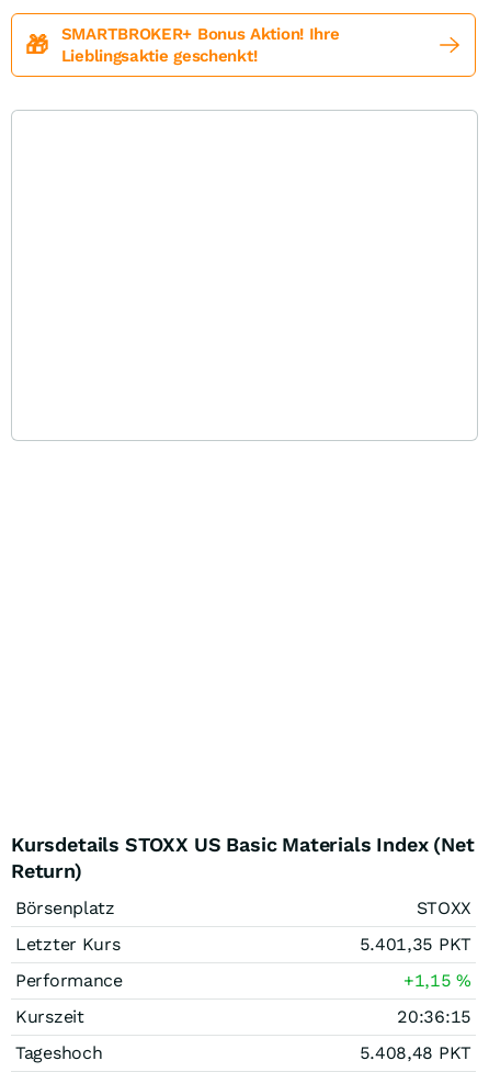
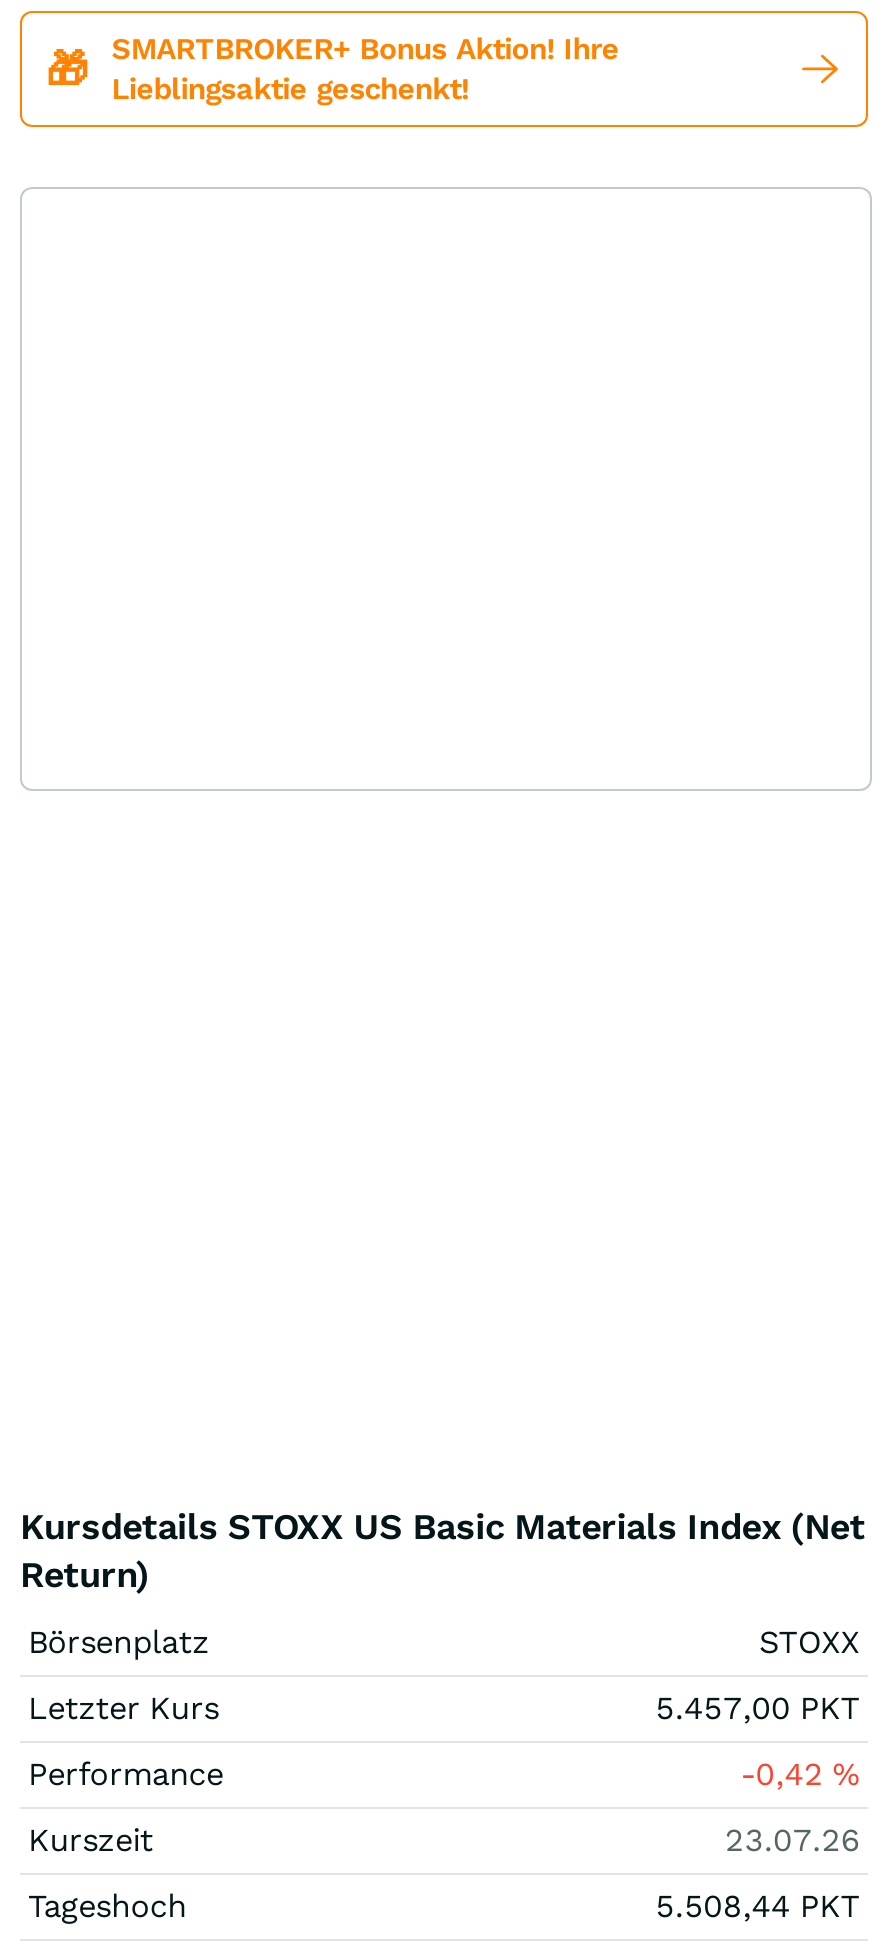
[359,934,471,955] 5.401,35 PKT -> [655,1689,860,1727] 5.457,00 PKT
[404,970,471,991] +1,15% -> [740,1755,860,1793] -0,42%
[397,1006,471,1027] 20:36:15 -> [725,1821,860,1859] 23.07.26
[359,1042,471,1063] 5.408,48 PKT -> [655,1887,860,1925] 5.508,44 PKT

